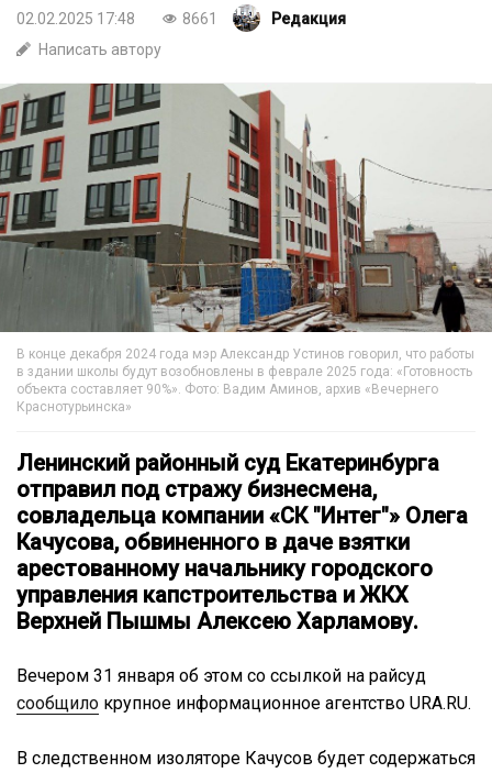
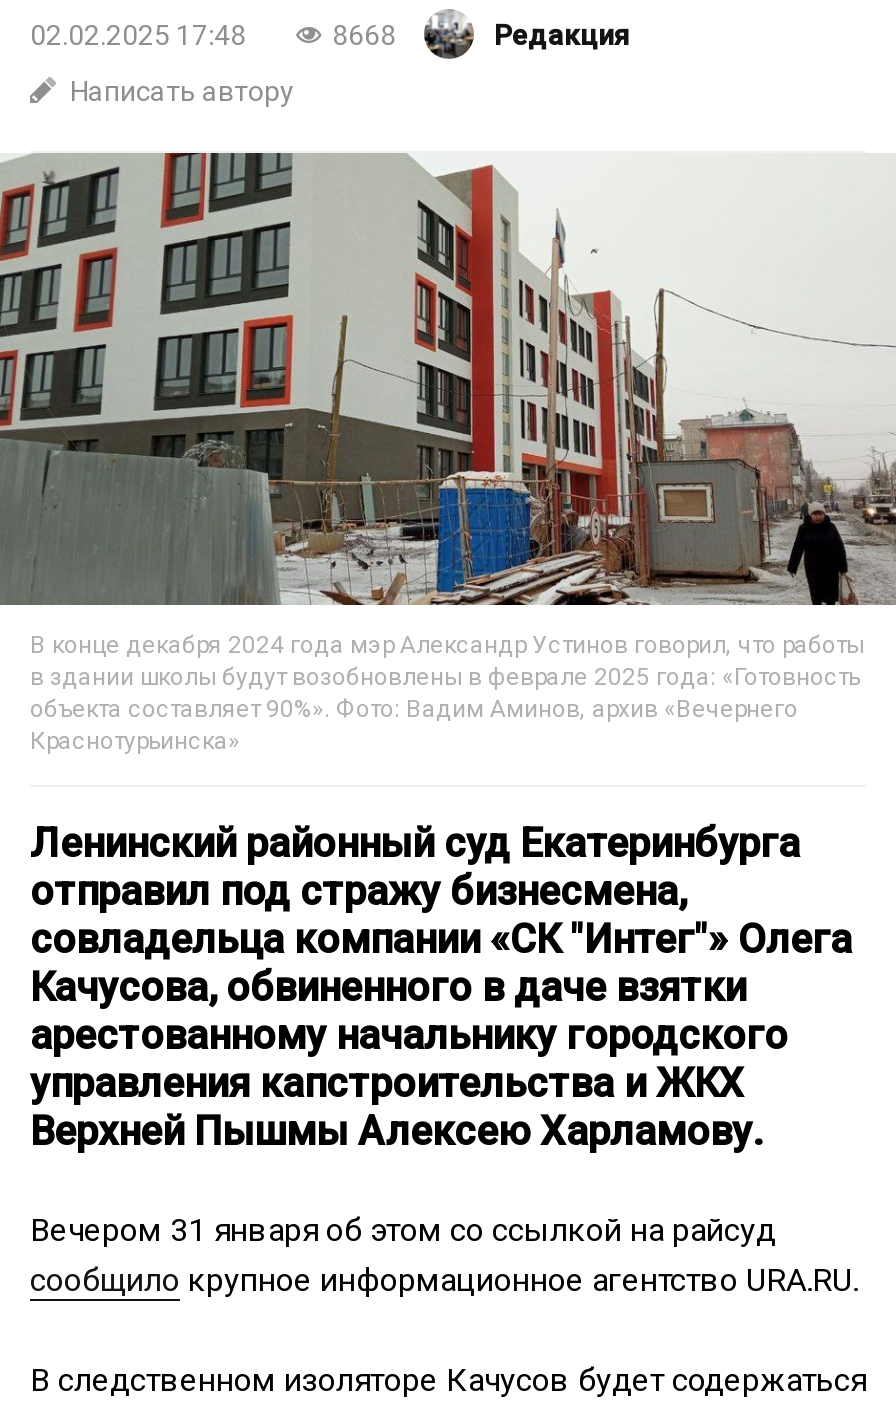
[182,10,217,28] 8661 -> [332,19,396,51] 8668

